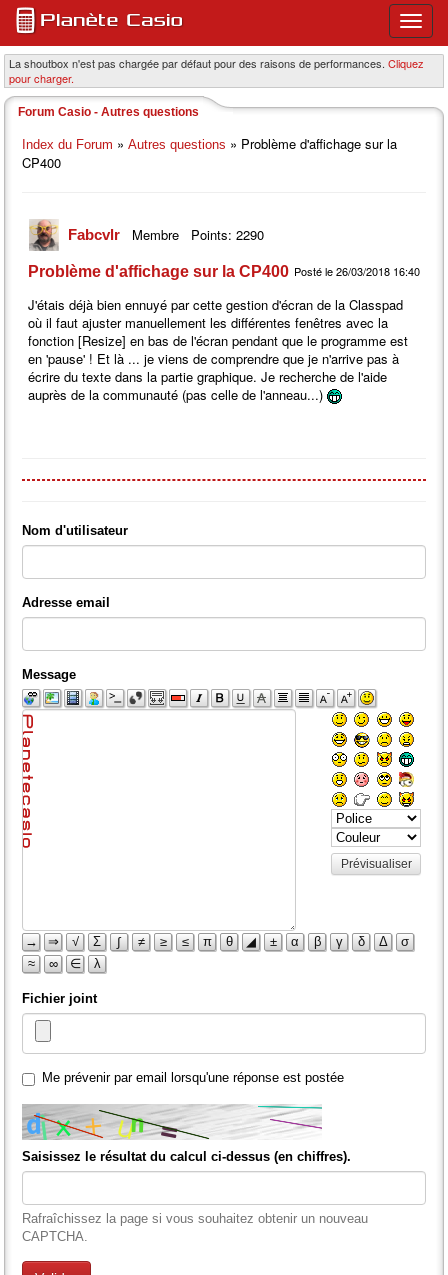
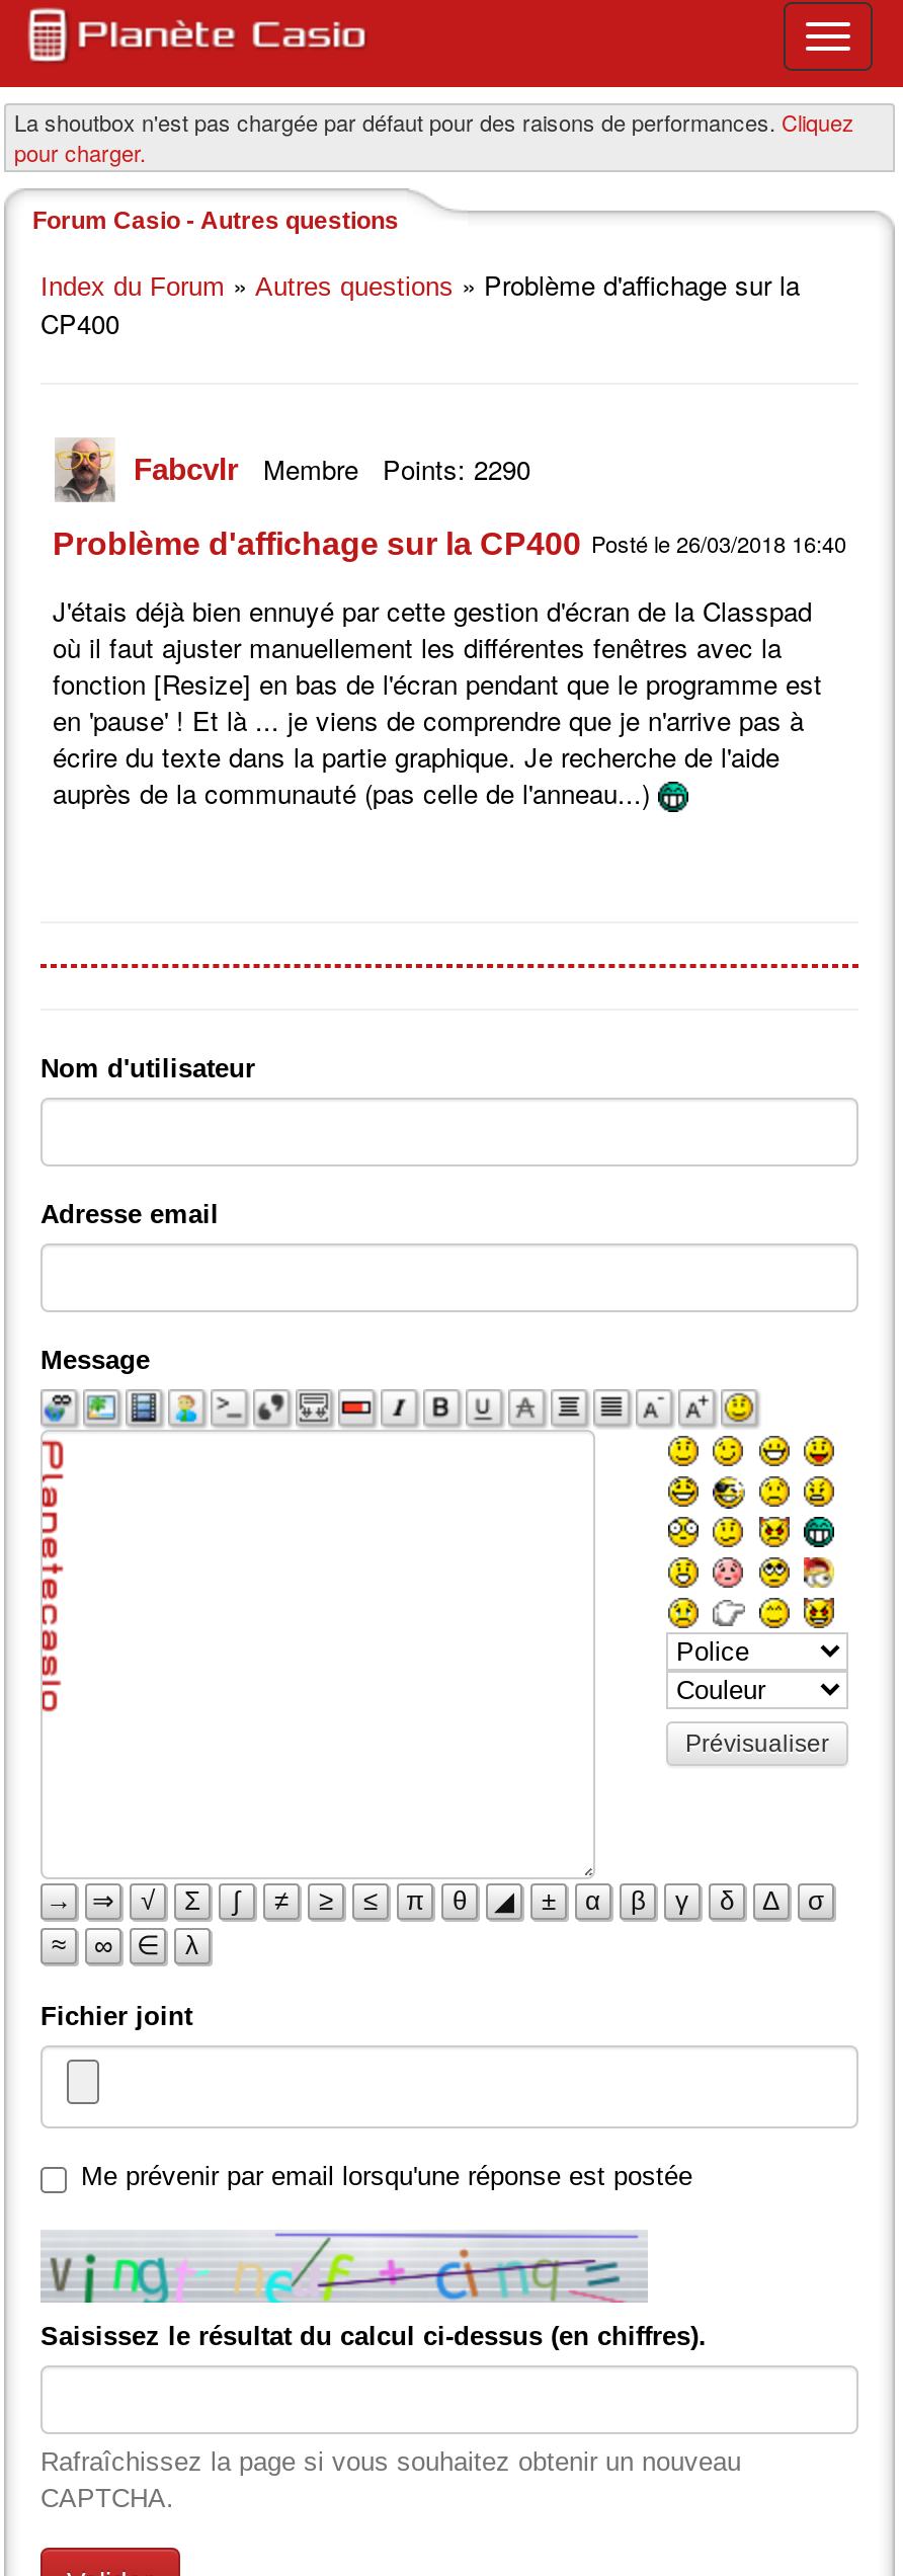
[23,1105,322,1140] [image] -> [45,2232,648,2305] [image]

